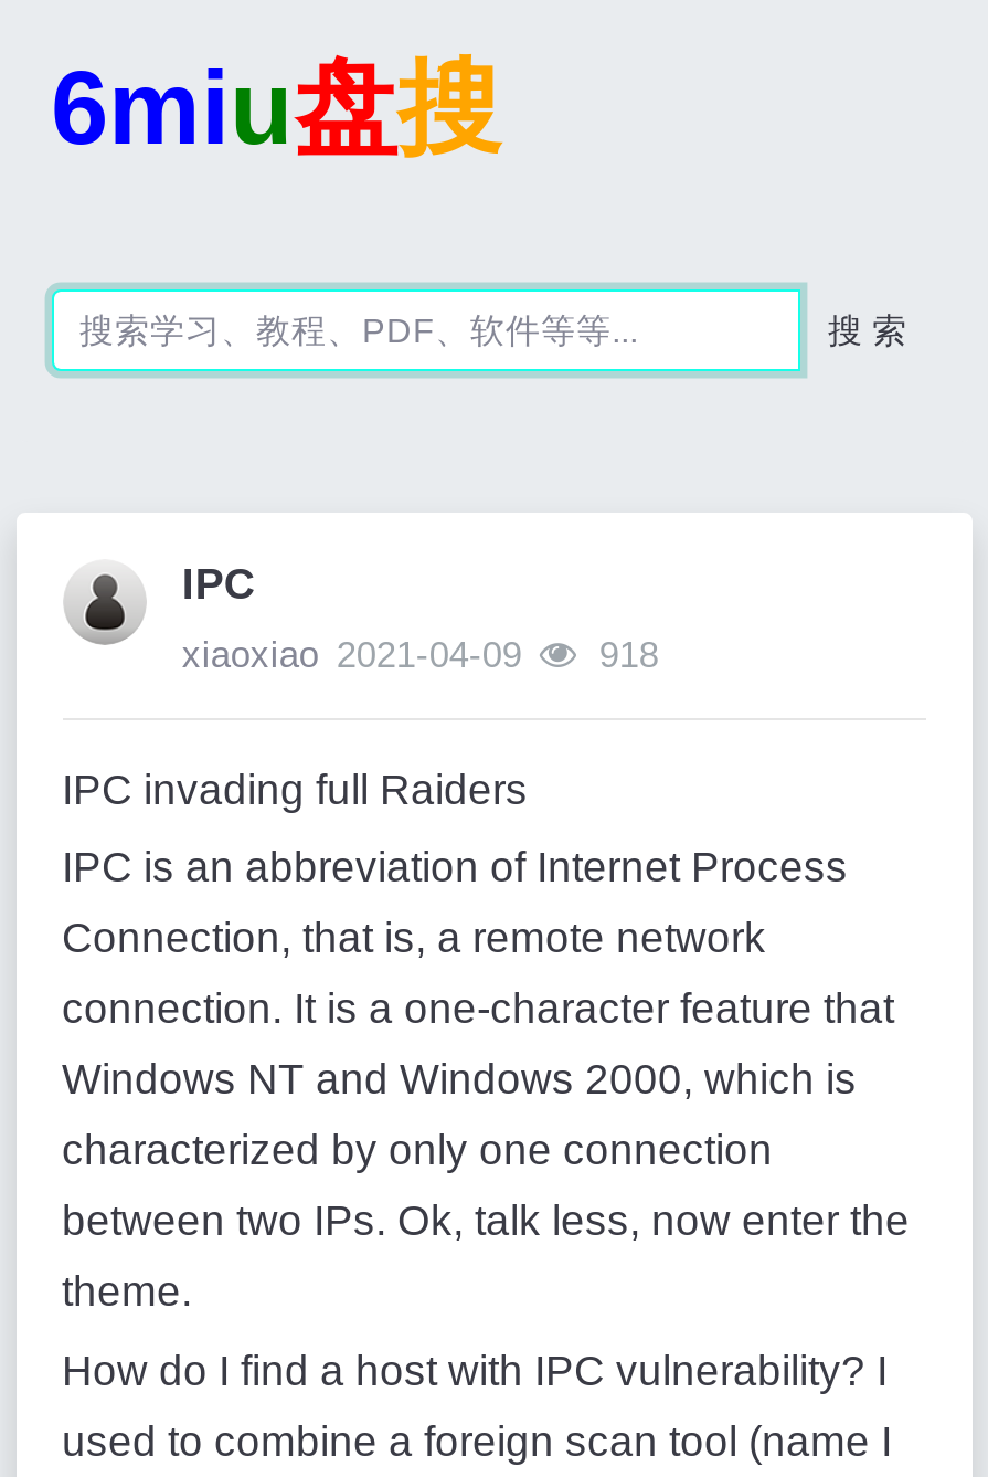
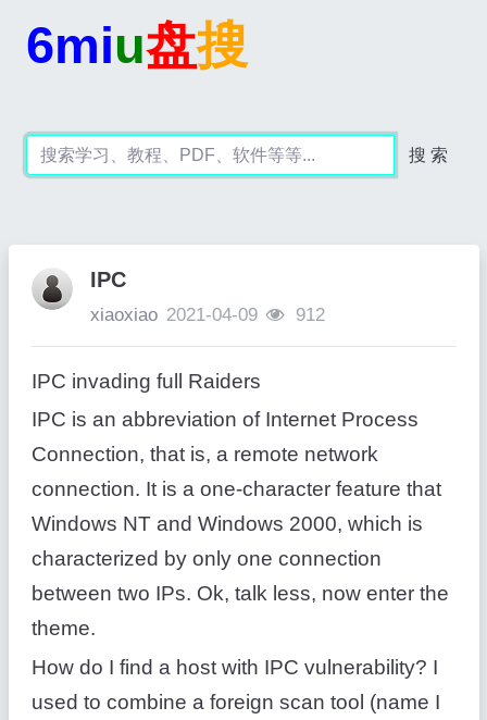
[182,634,659,676] xiaoxiao 2021-04-09 918 -> [90,305,325,325] xiaoxiao 2021-04-09 912

